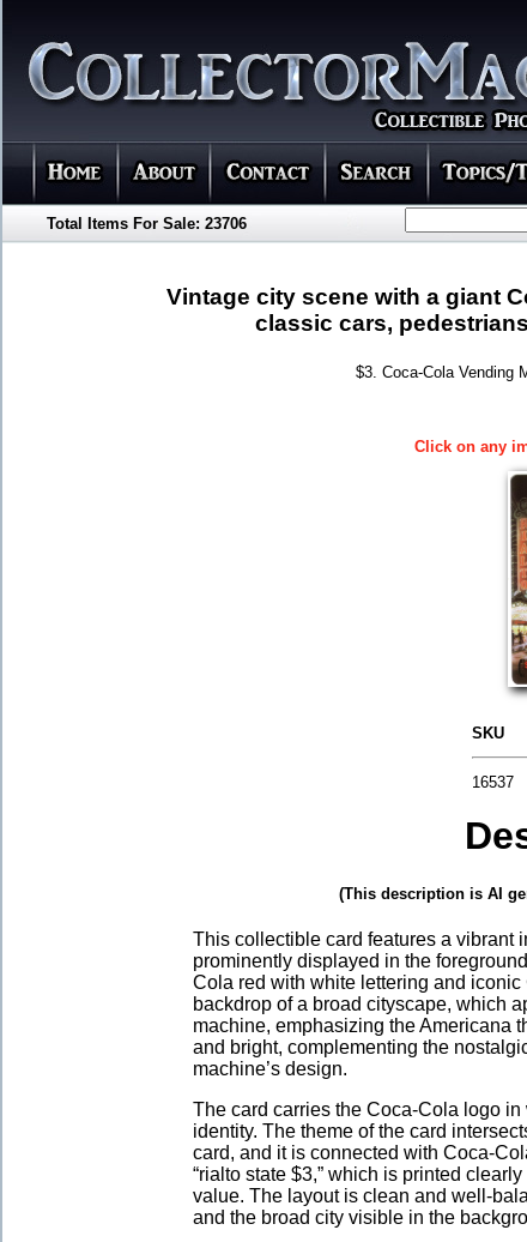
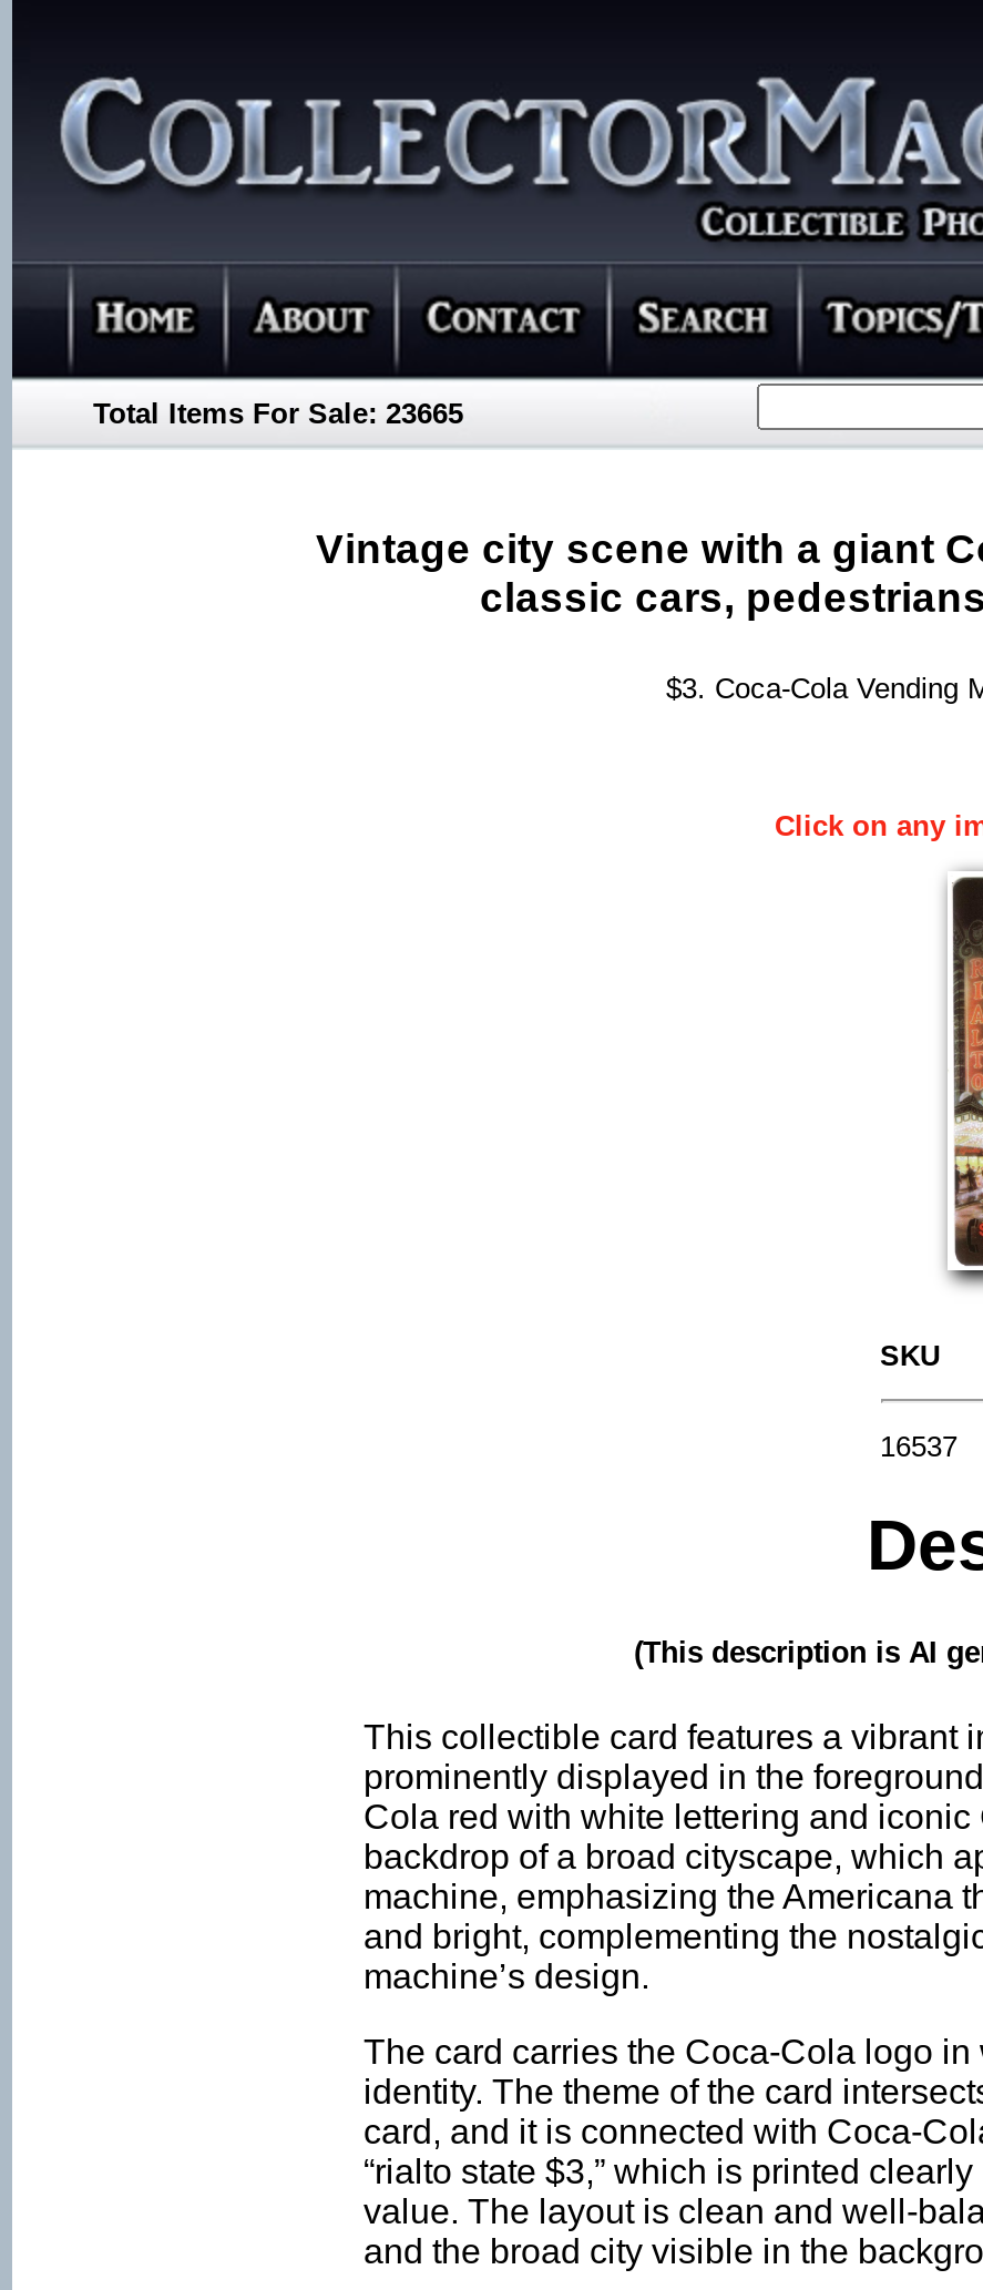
[46,215,246,233] Total Items For Sale: 23706 -> [93,397,463,430] Total Items For Sale: 23665

